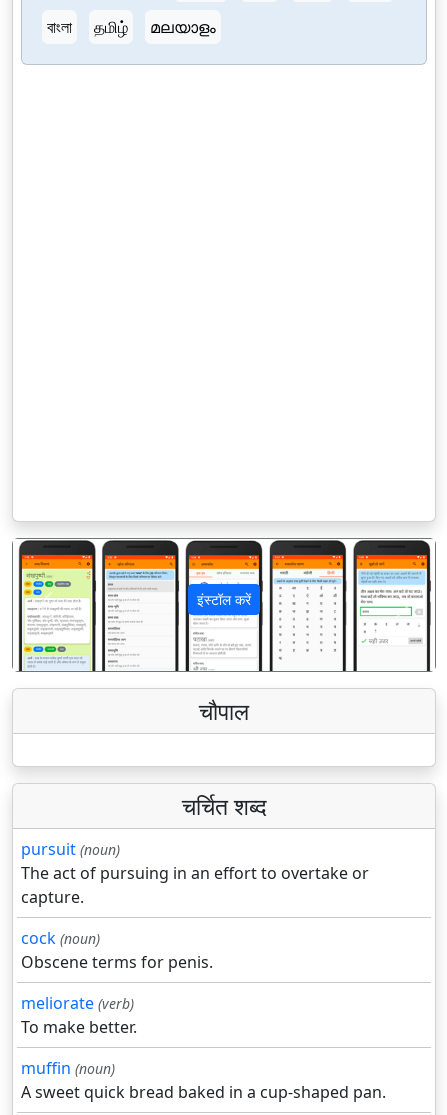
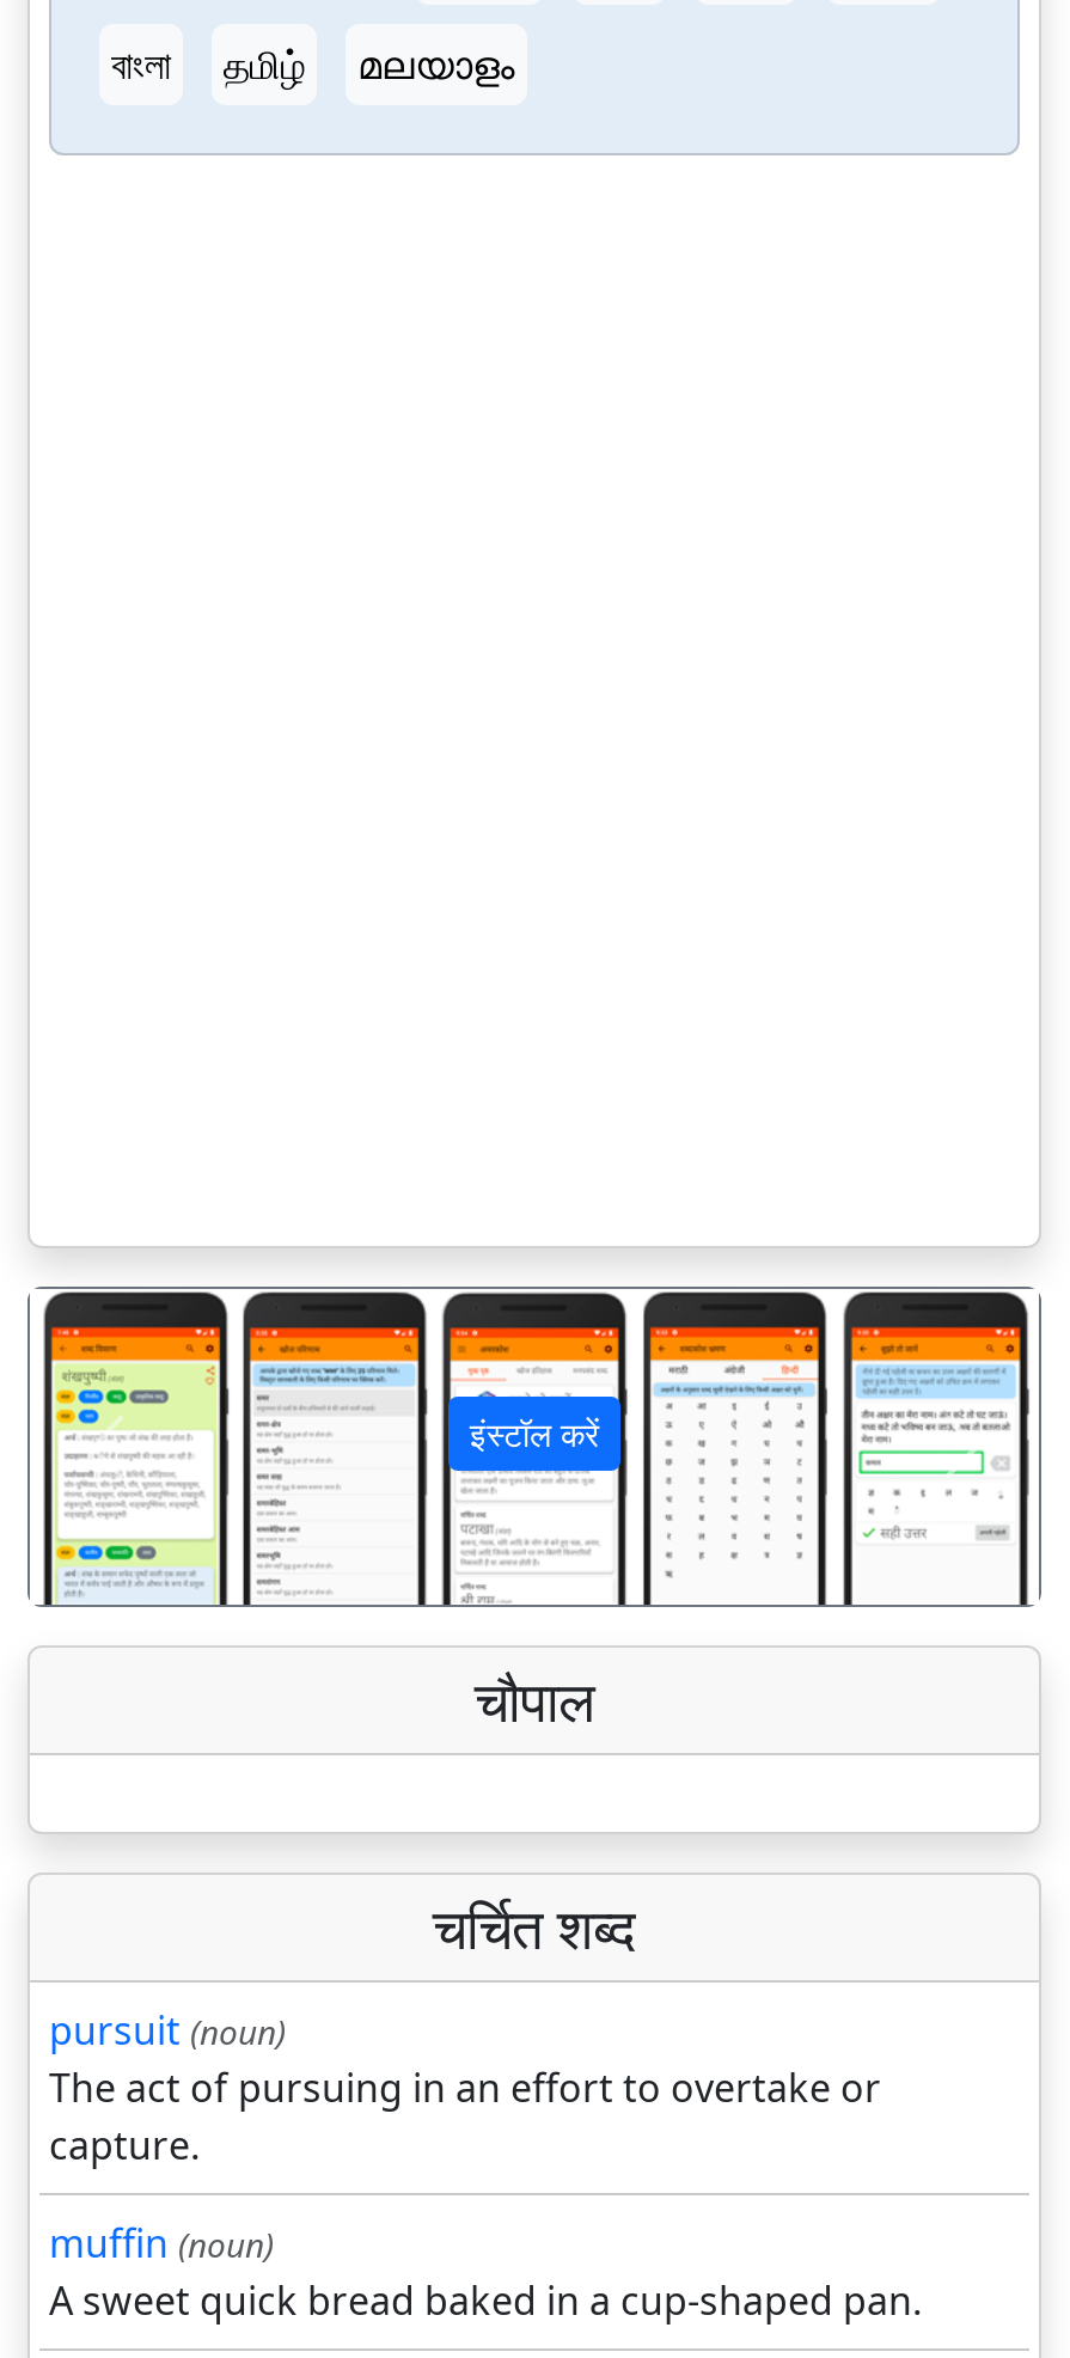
[21,927,213,1038] cock (noun) | Obscene terms for penis. | meliorate (verb) | To make better. -> none

